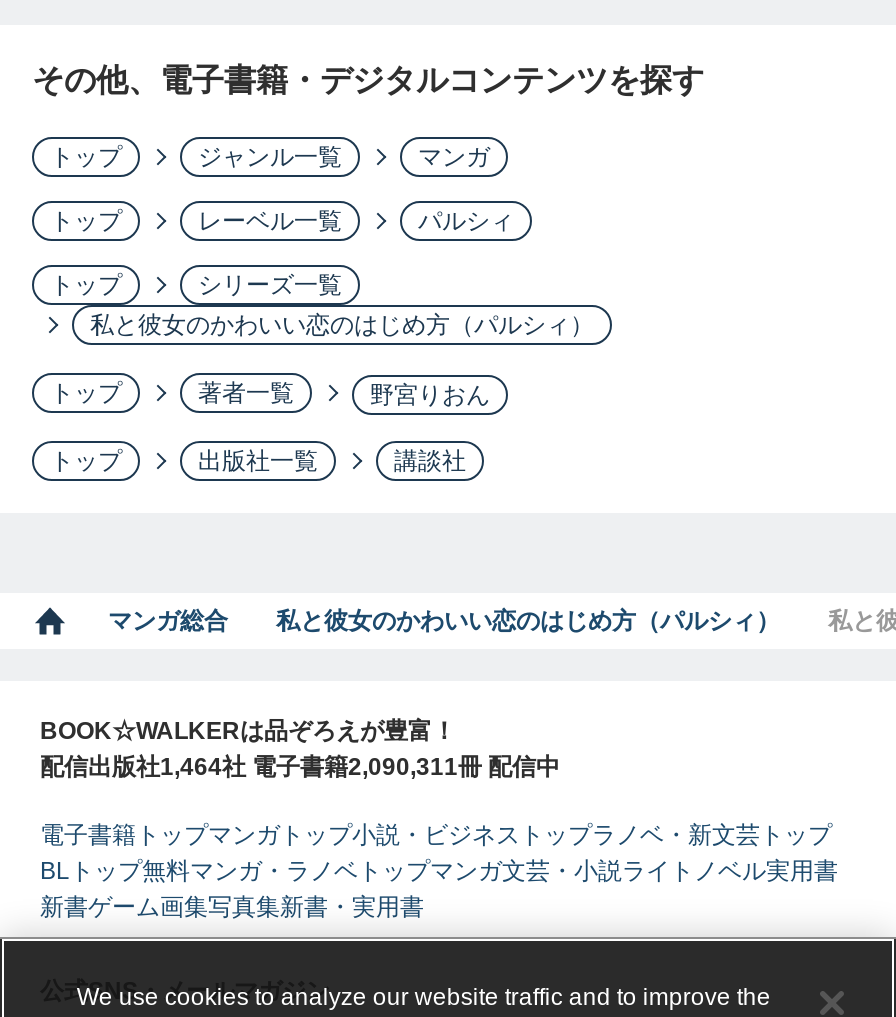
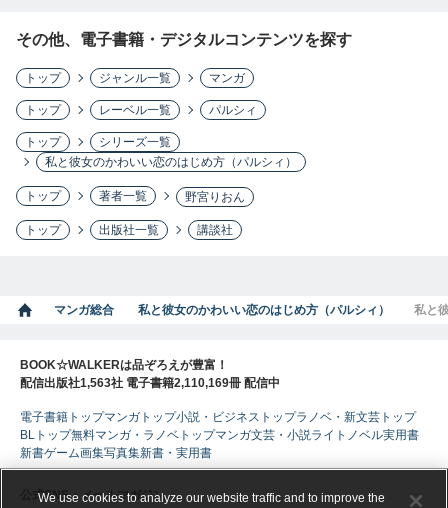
[40,752,560,780] 配信出版社1,464社 電子書籍2,090,311冊 配信中 -> [20,376,280,390] 配信出版社1,563社 電子書籍2,110,169冊 配信中

